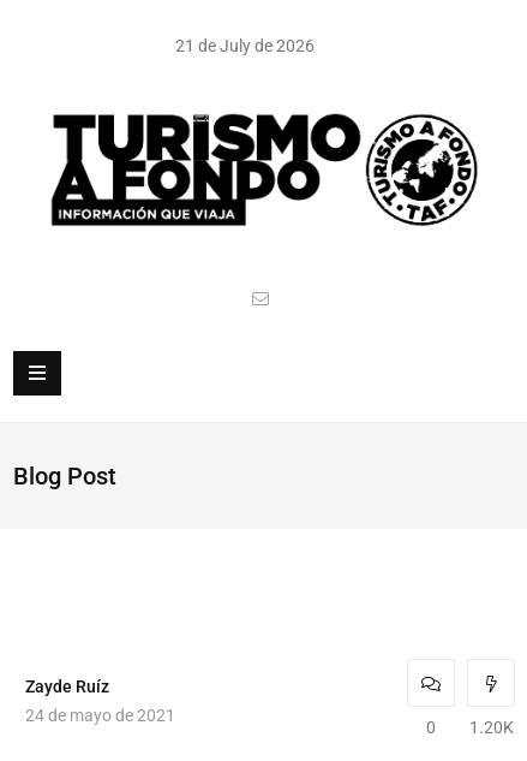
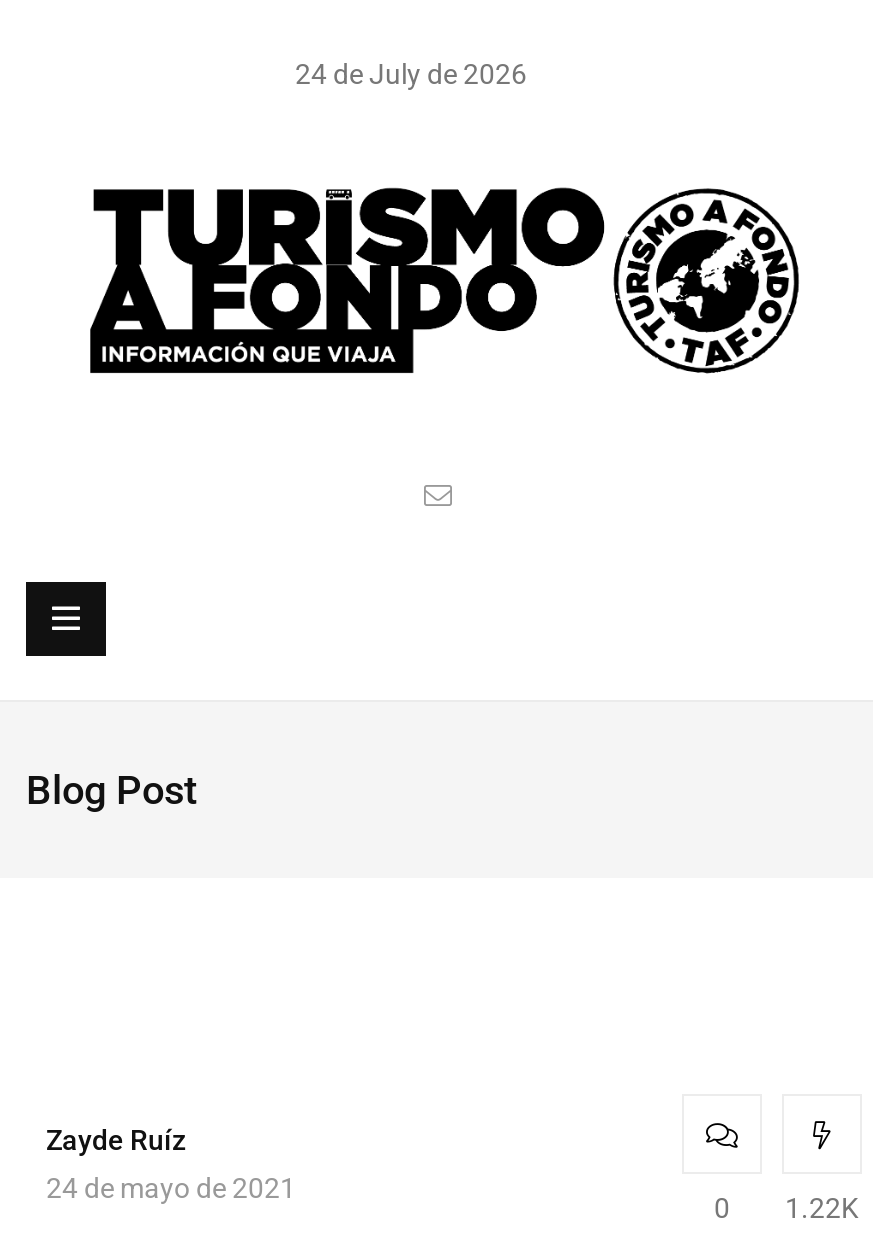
[175,36,314,55] 21 de July de 2026 -> [295,58,527,90] 24 de July de 2026
[426,718,513,738] 0 1.20K -> [714,1193,859,1225] 0 1.22K

